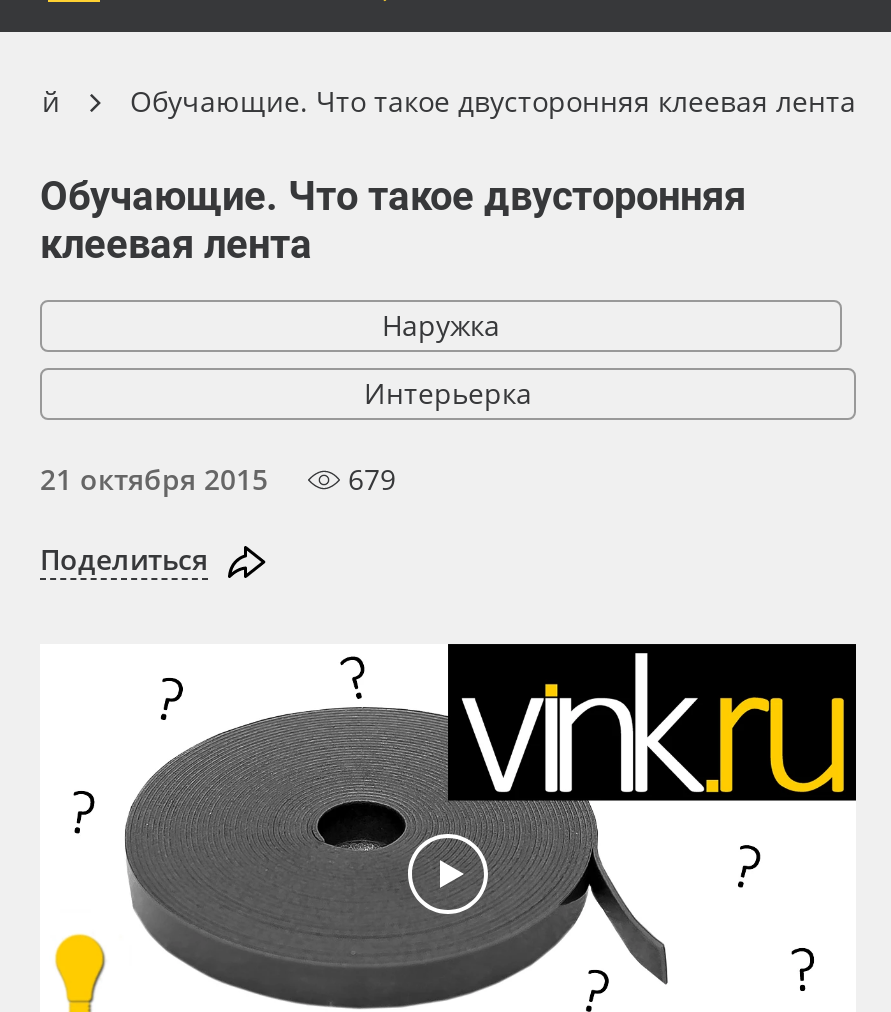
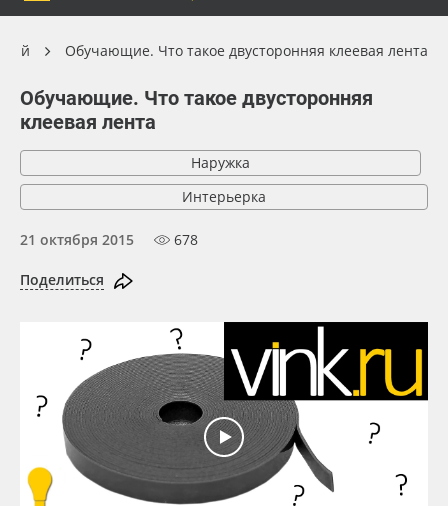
[348,460,396,498] 679 -> [174,230,198,249] 678

